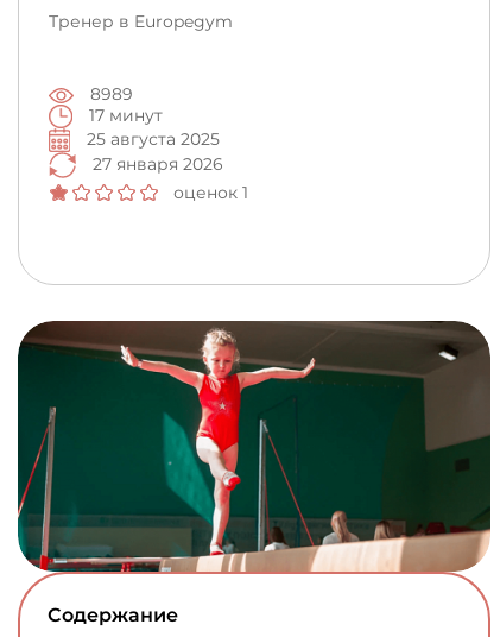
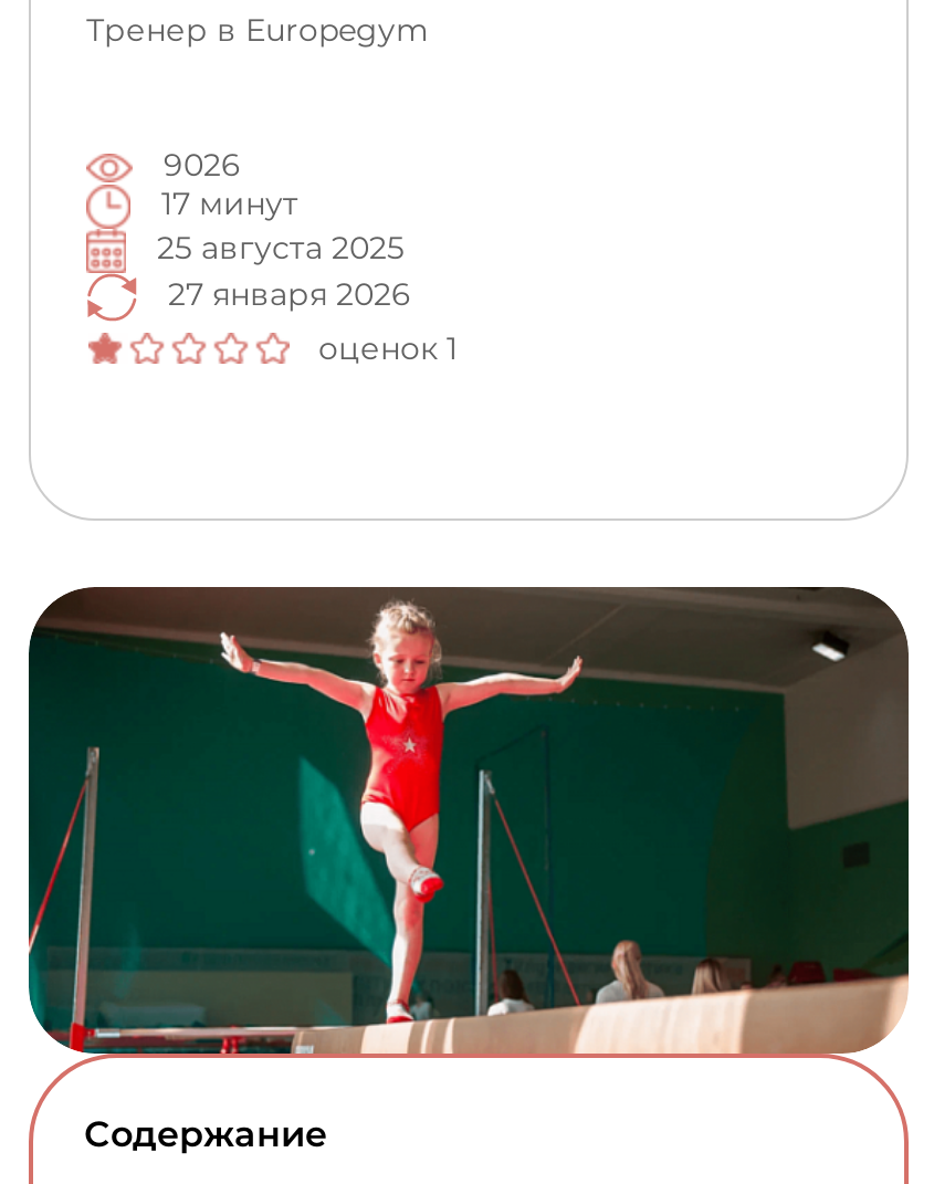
[86,83,133,105] 8989 -> [155,145,241,185] 9026

